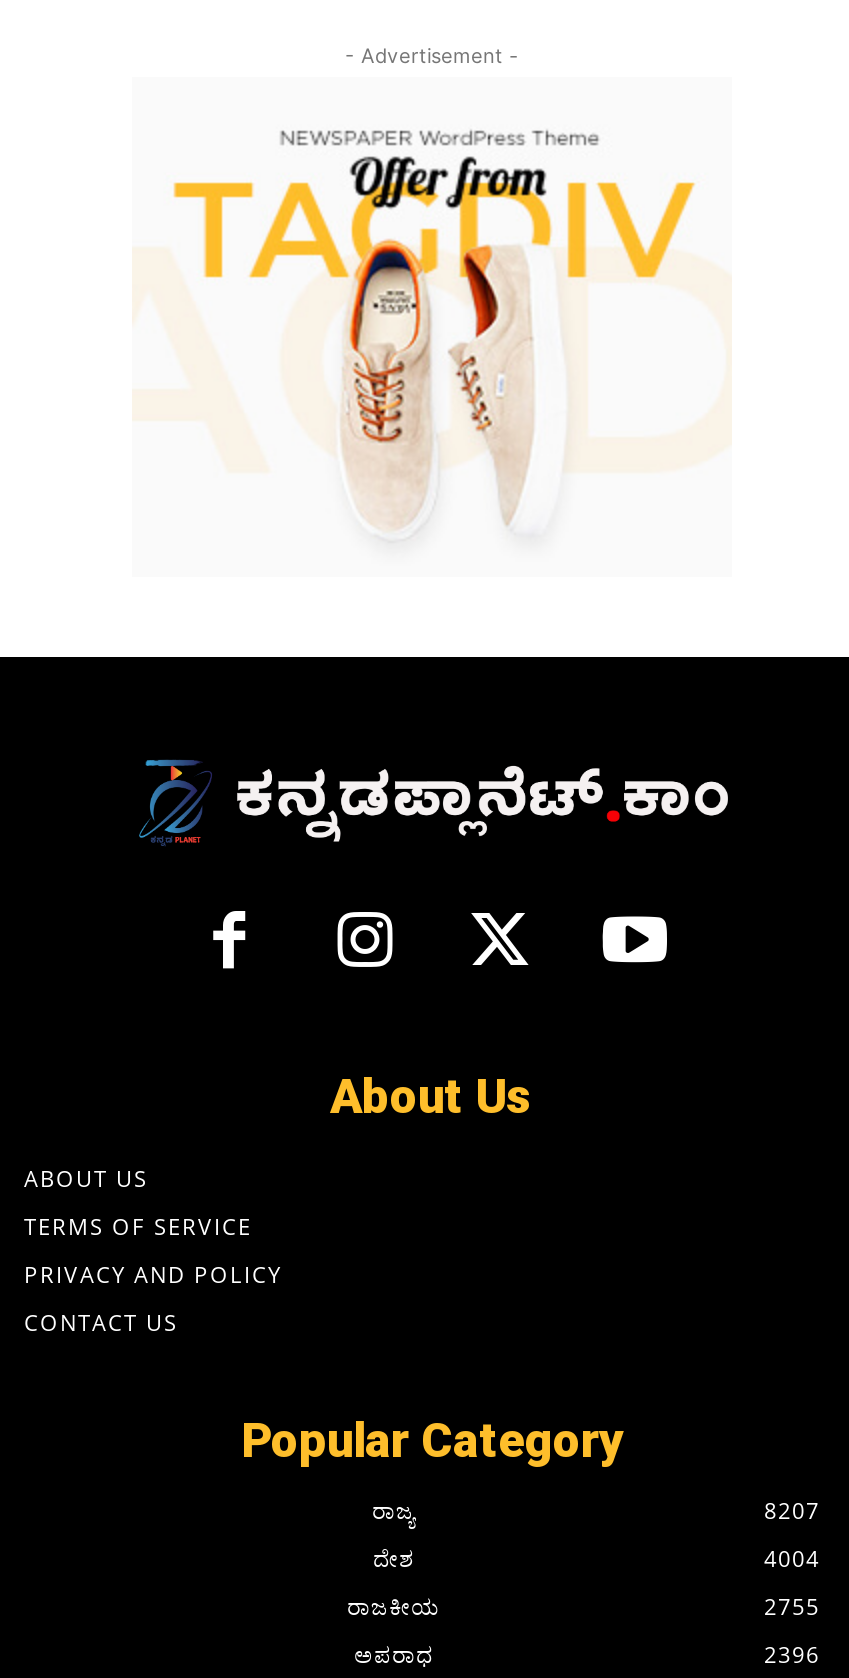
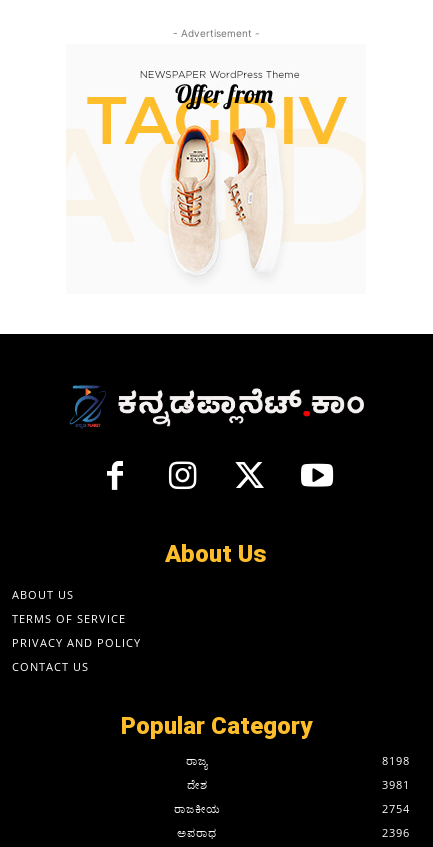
[764,1494,820,1524] 8207 -> [382,753,410,768] 8198
[764,1542,820,1572] 4004 -> [382,777,410,792] 3981
[764,1590,820,1620] 2755 -> [382,801,410,816] 2754

